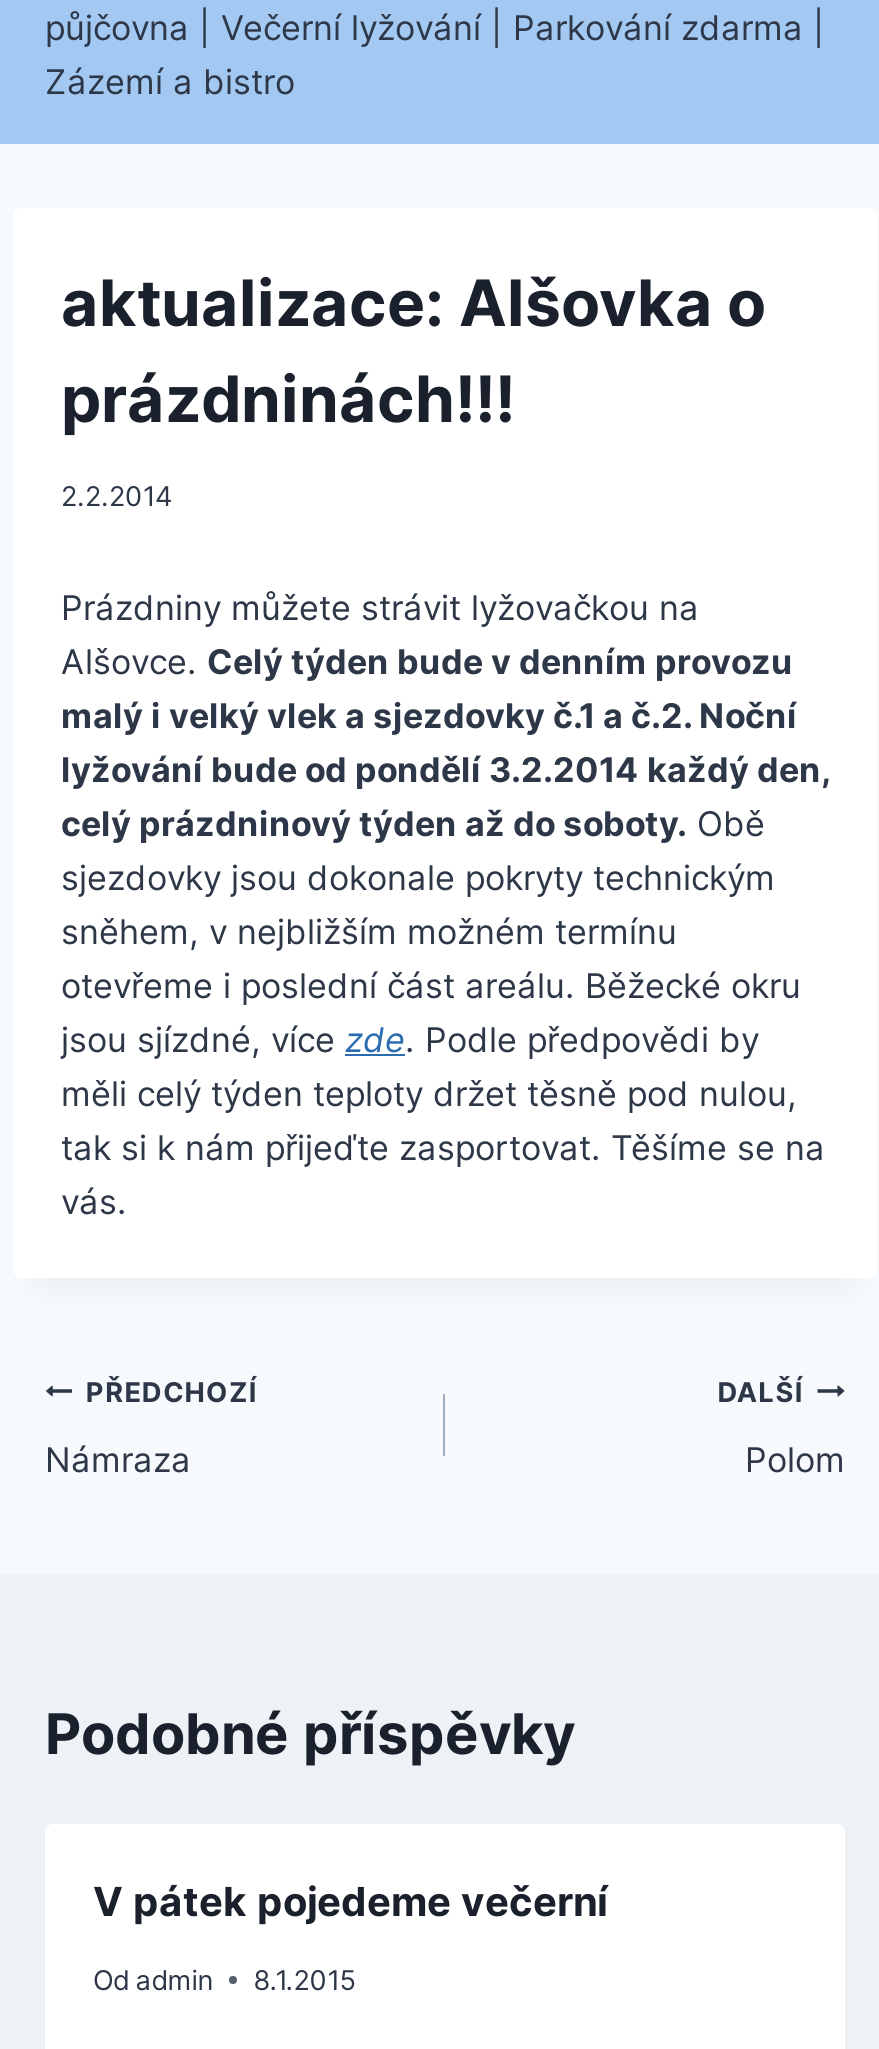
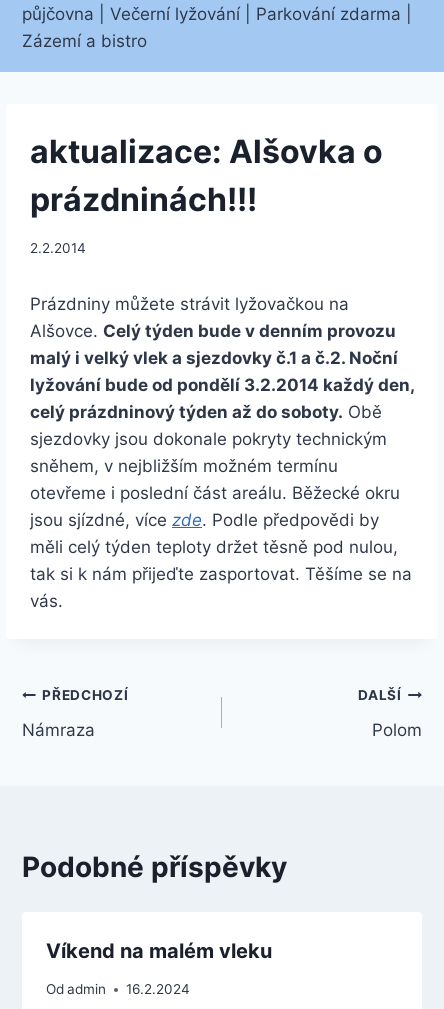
[93,1878,607,1926] V pátek pojedeme večerní -> [46,939,272,963] Víkend na malém vleku
[93,1963,355,1995] Od admin 8.1.2015 -> [46,981,190,997] Od admin 16.2.2024

